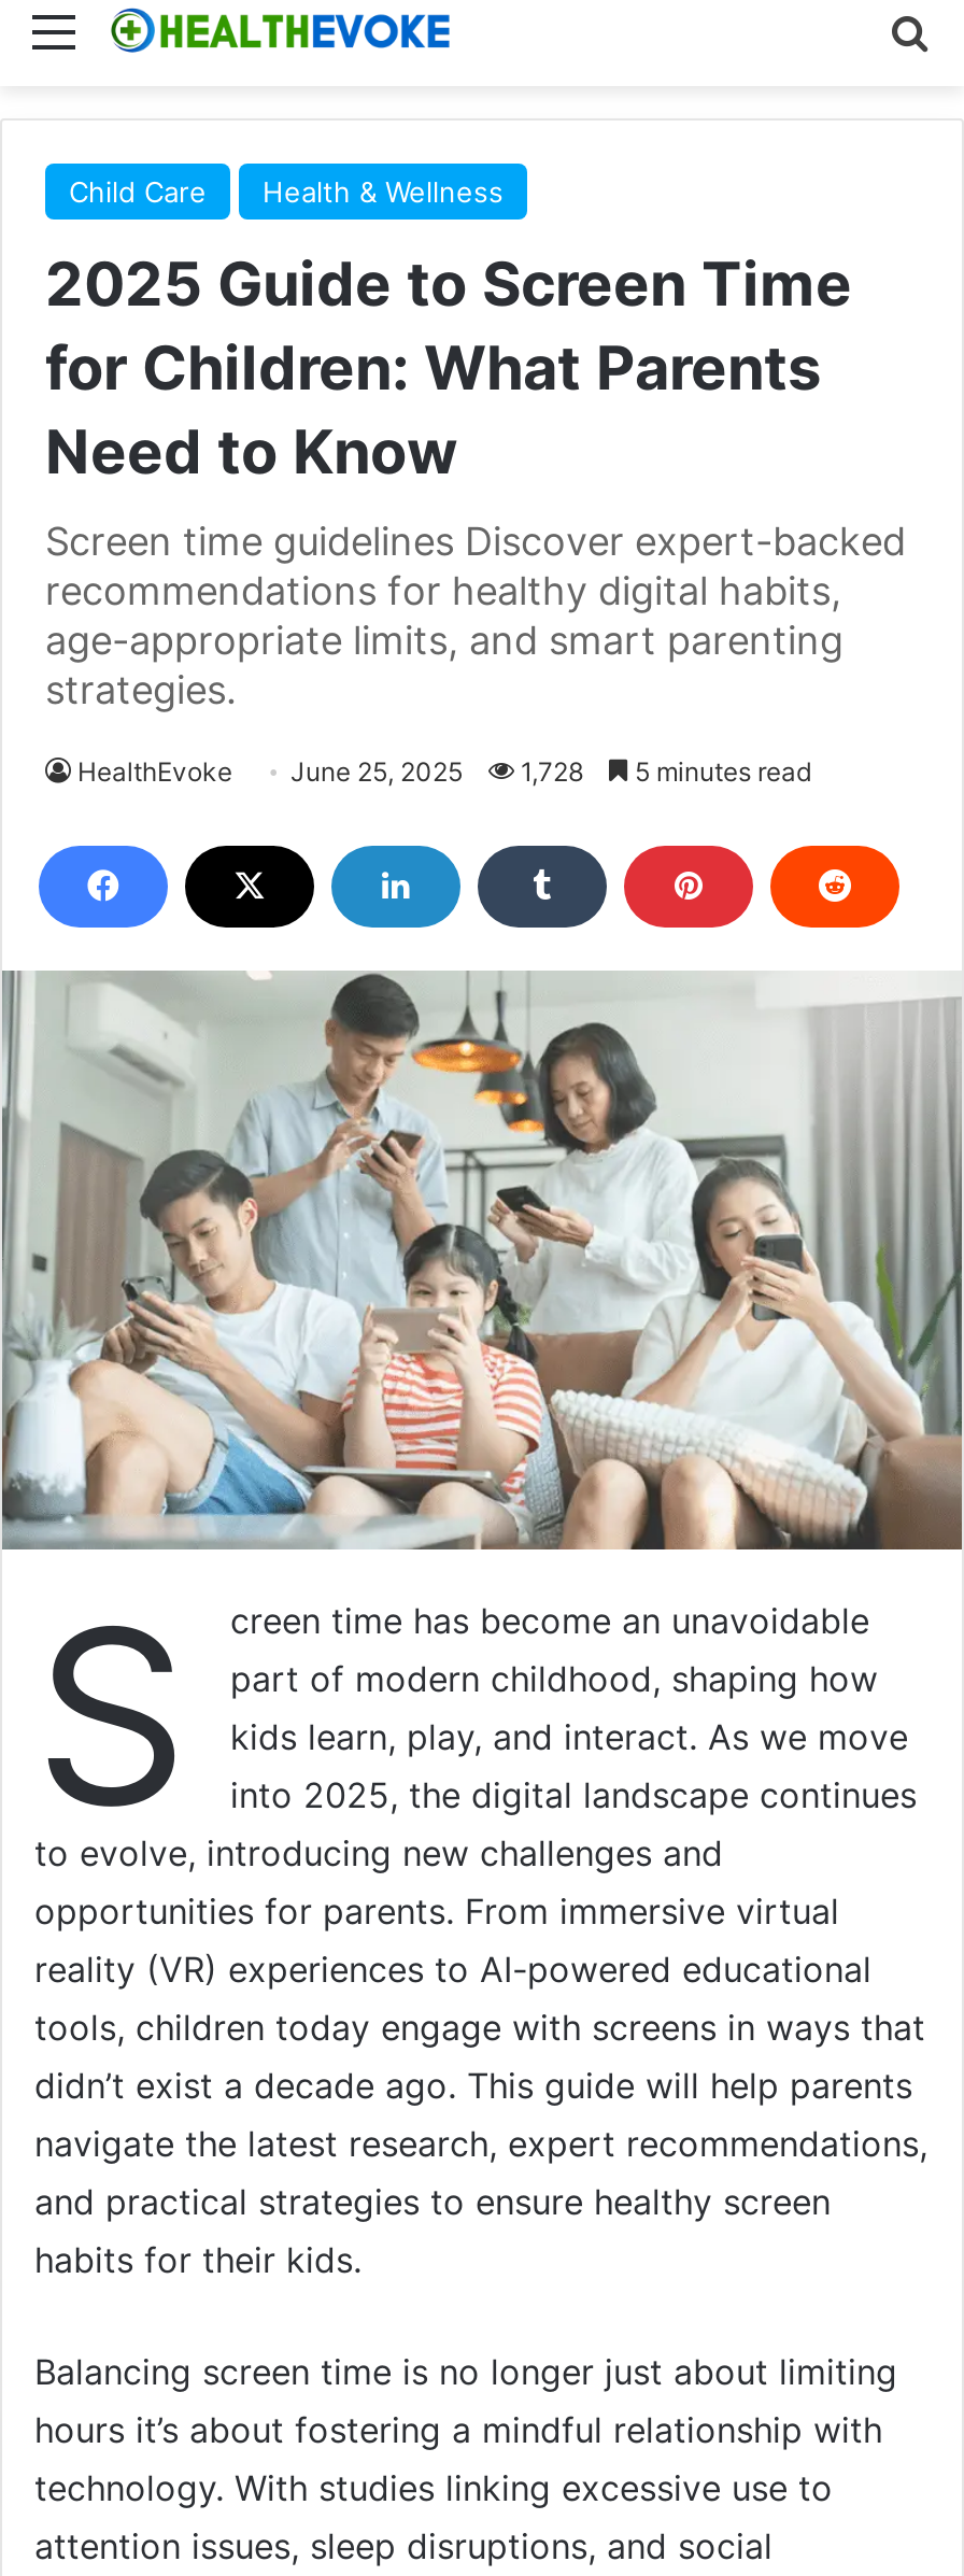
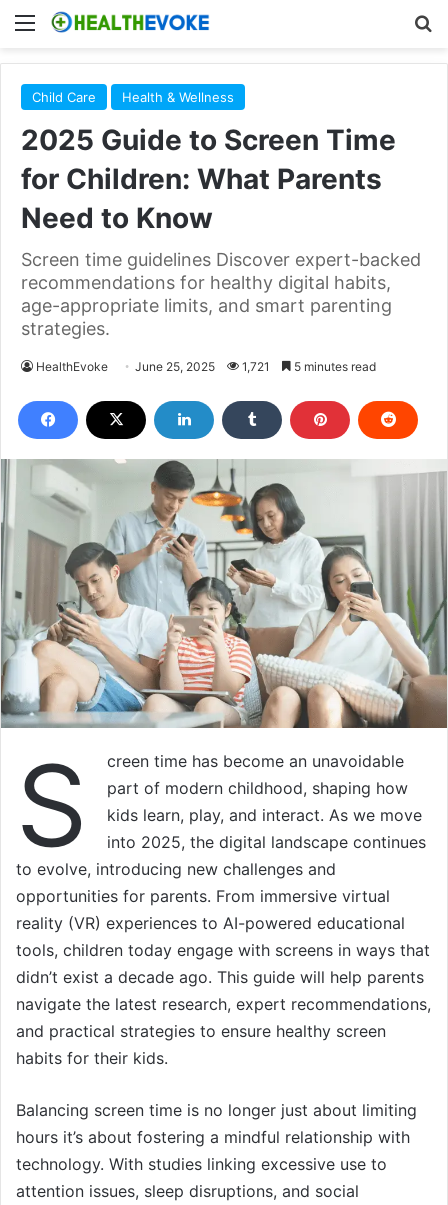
[77,756,811,789] HealthEvoke June 25, 2025 1,728 5 minutes read -> [36,359,376,374] HealthEvoke June 25, 2025 1,721 5 minutes read

